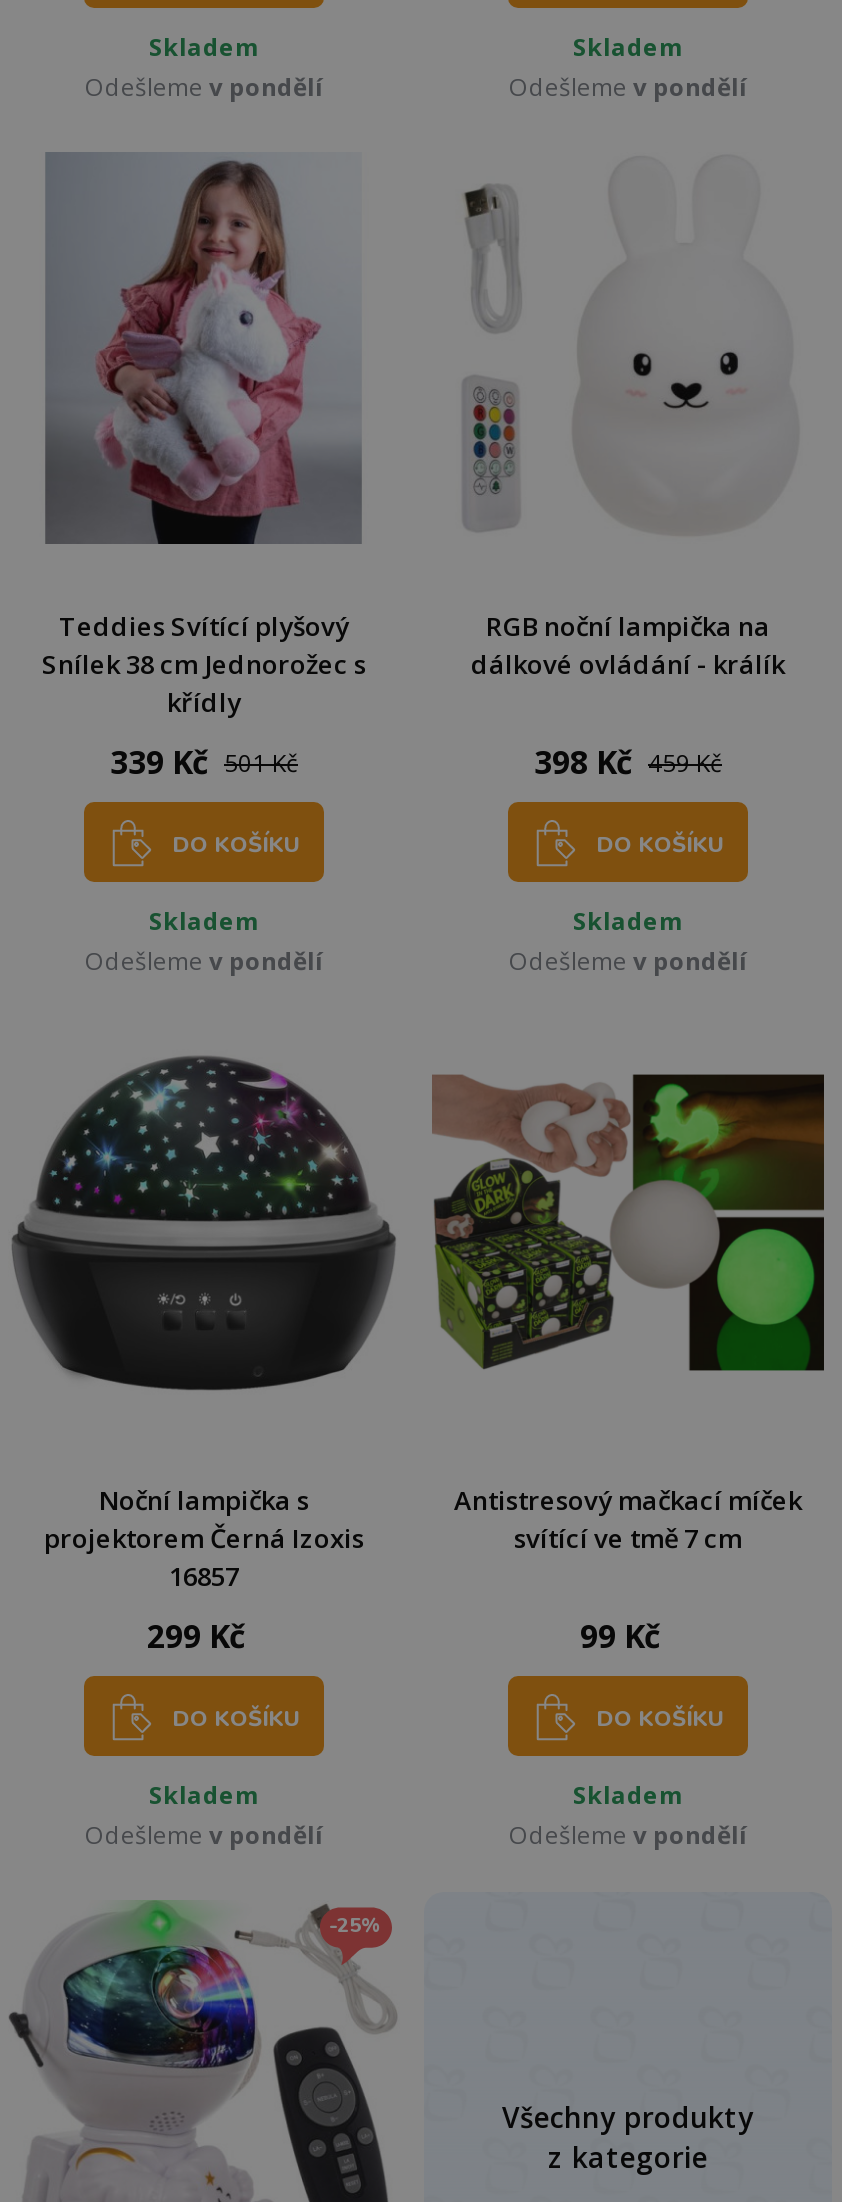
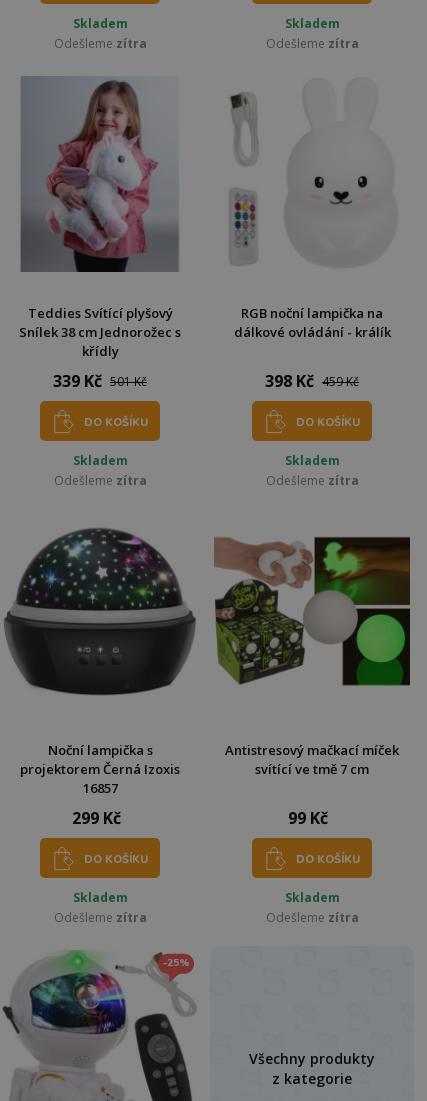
[85,70,323,104] Odešleme v pondělí -> [53,35,146,52] Odešleme zítra
[509,70,747,104] Odešleme v pondělí -> [265,35,358,52] Odešleme zítra
[85,944,323,978] Odešleme v pondělí -> [53,472,146,489] Odešleme zítra
[509,944,747,978] Odešleme v pondělí -> [265,472,358,489] Odešleme zítra
[85,1818,323,1852] Odešleme v pondělí -> [53,909,146,926] Odešleme zítra
[509,1818,747,1852] Odešleme v pondělí -> [265,909,358,926] Odešleme zítra

